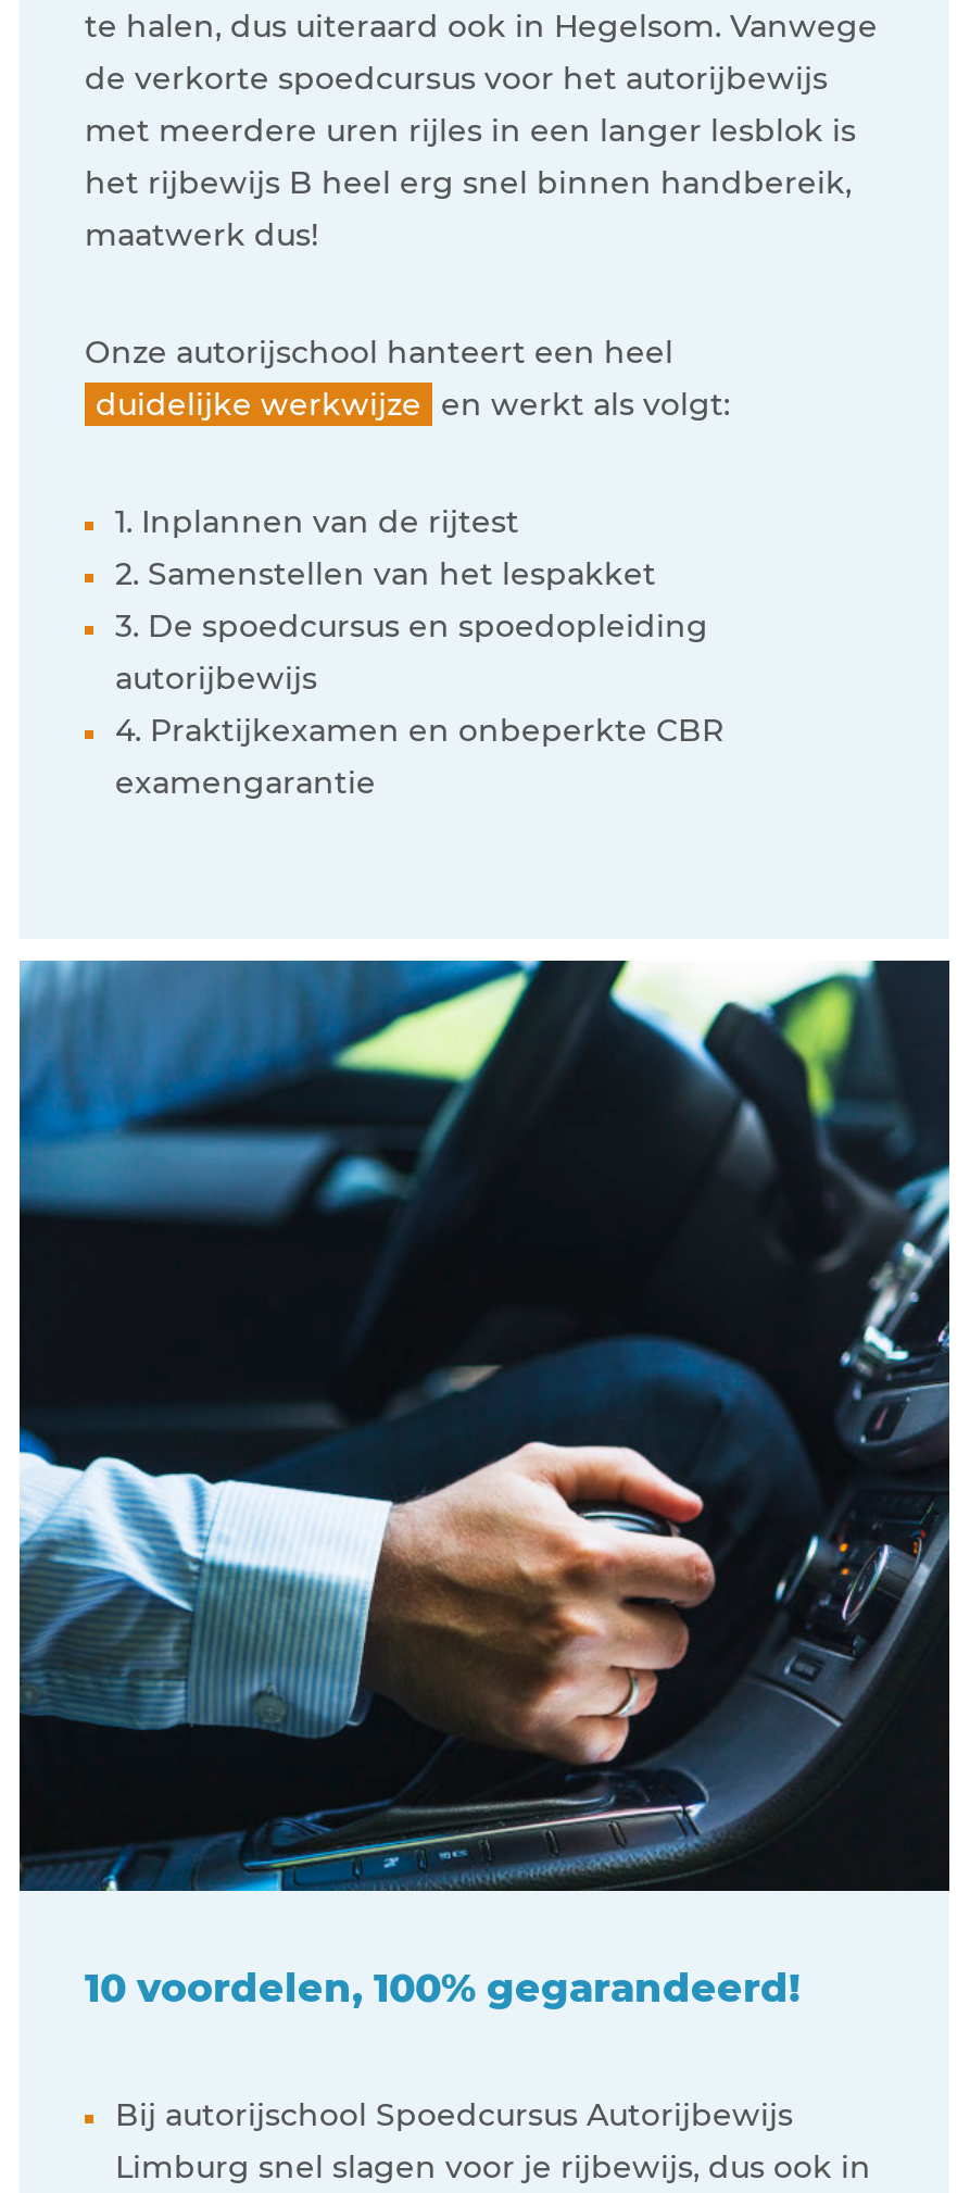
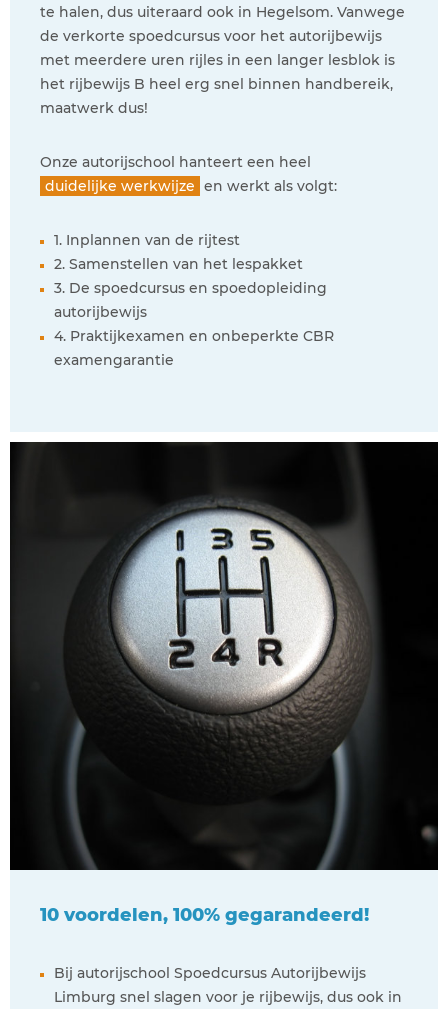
[17,958,952,1893] [image] -> [9,441,439,871] [image]

